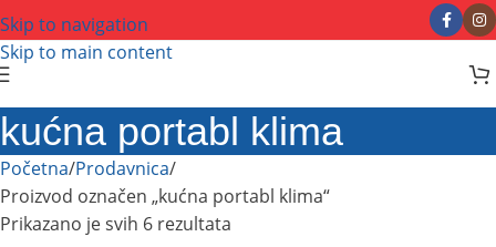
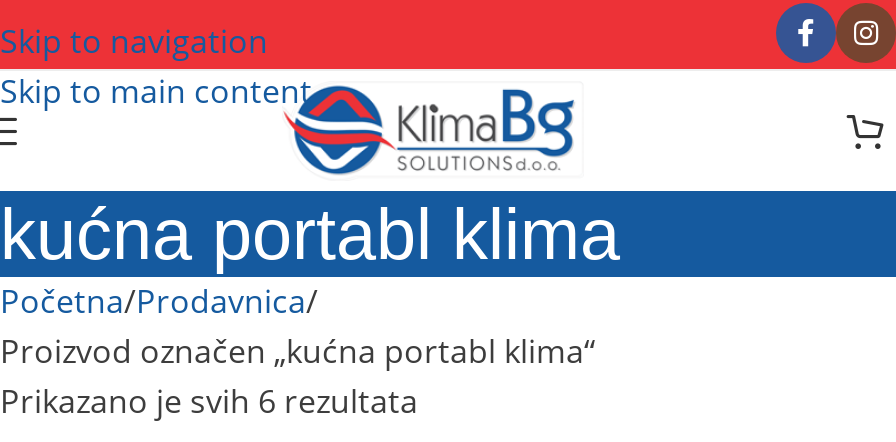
none -> [284,83,576,177] [image]

